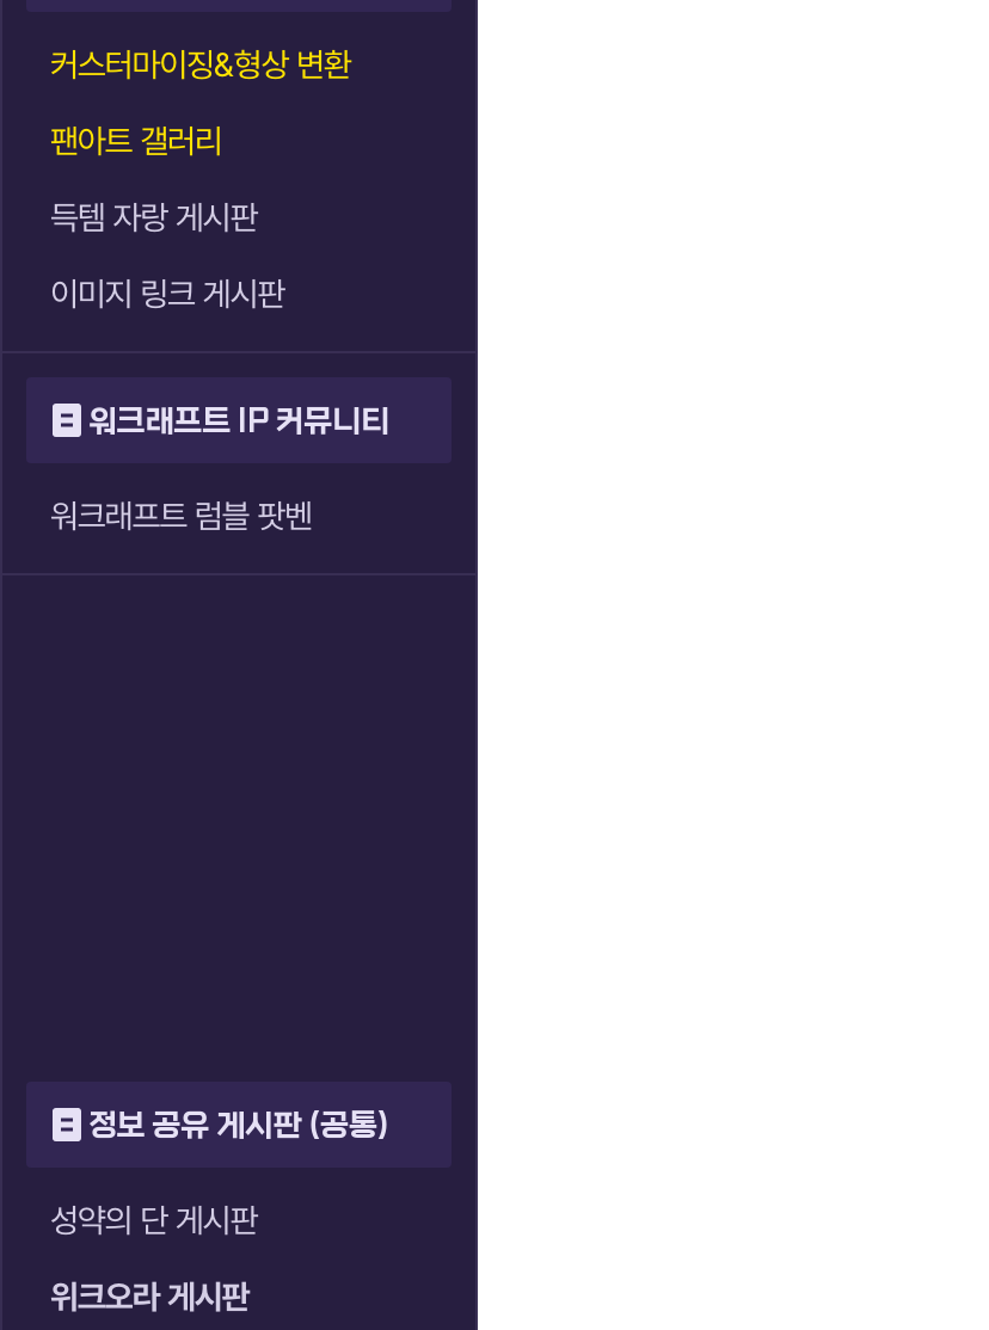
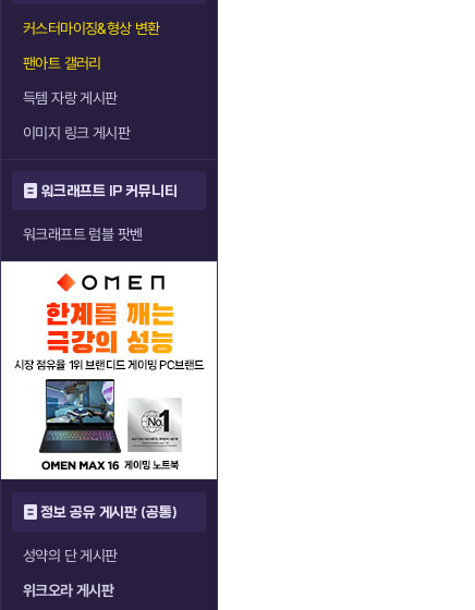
none -> [3,260,218,480] [image]

